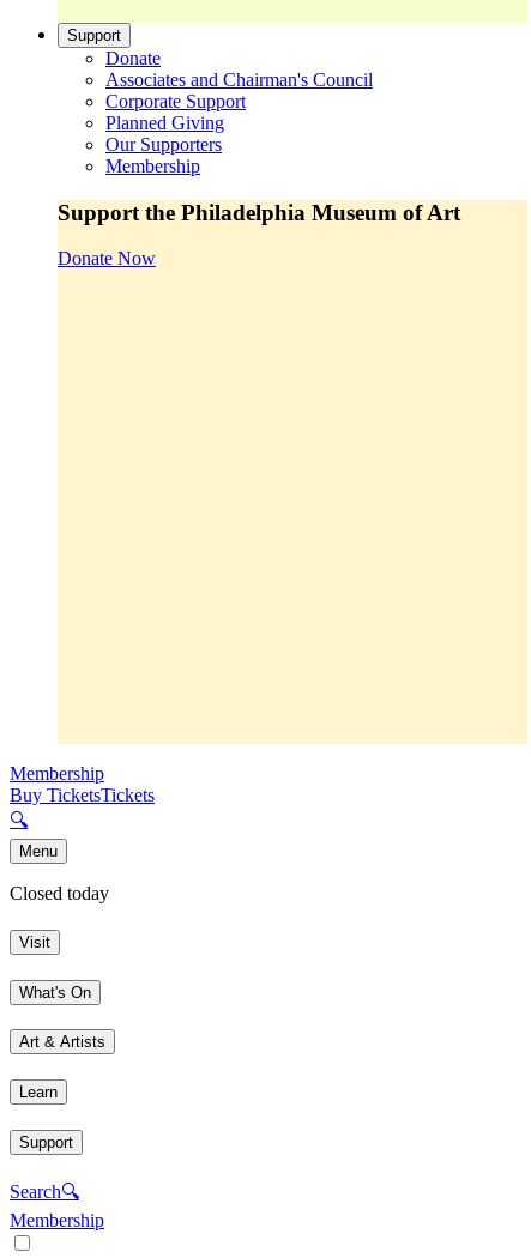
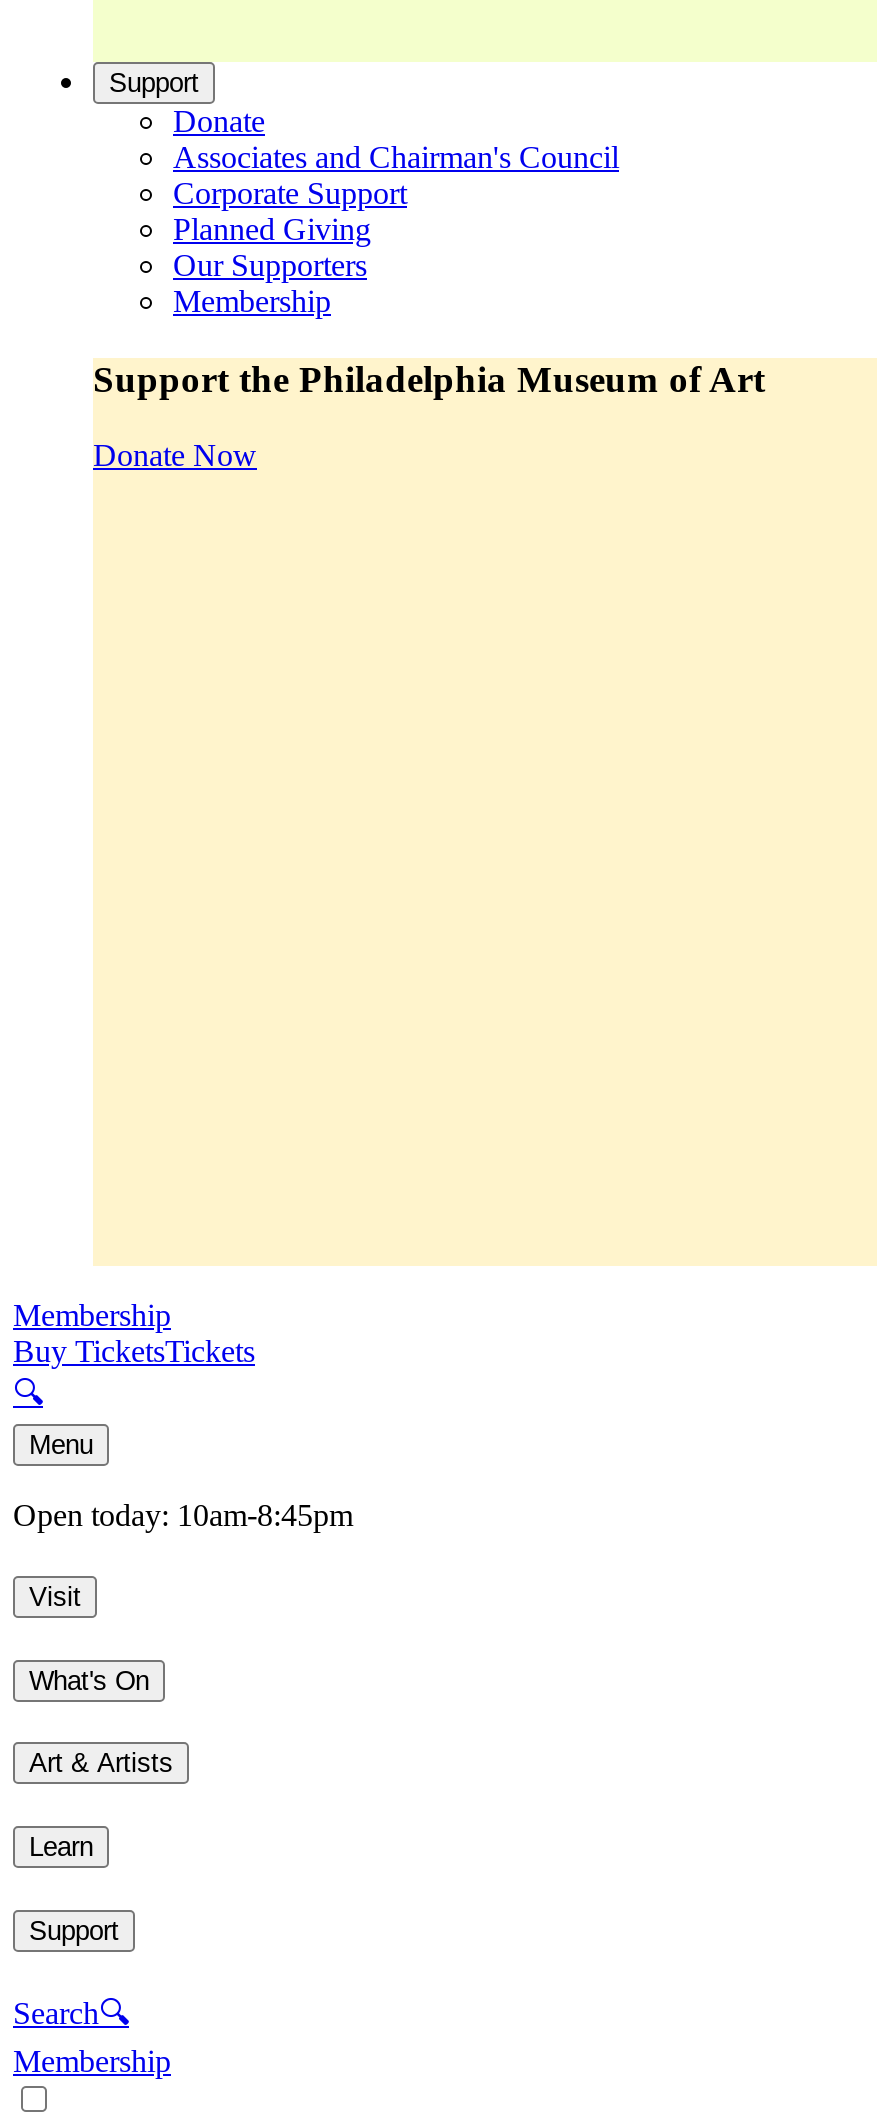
[10,883,109,904] Closed today -> [13,1499,353,1533] Open today: 10am-8:45pm

